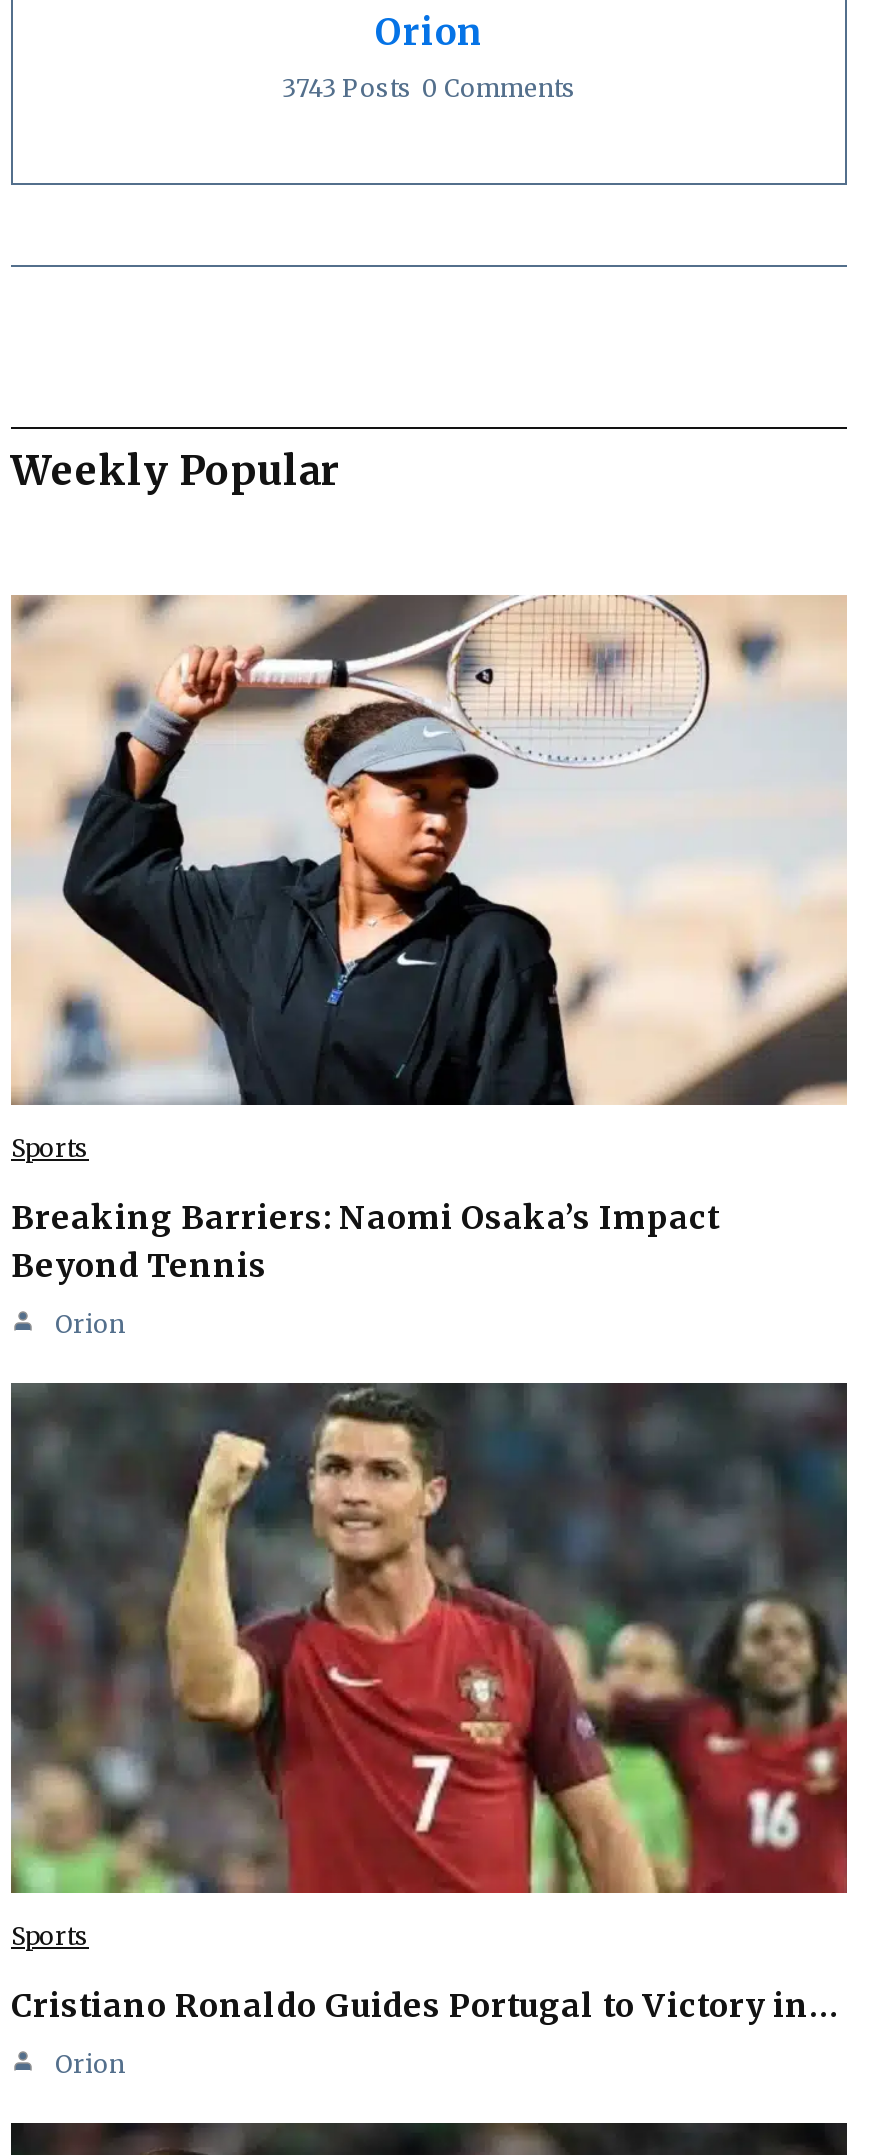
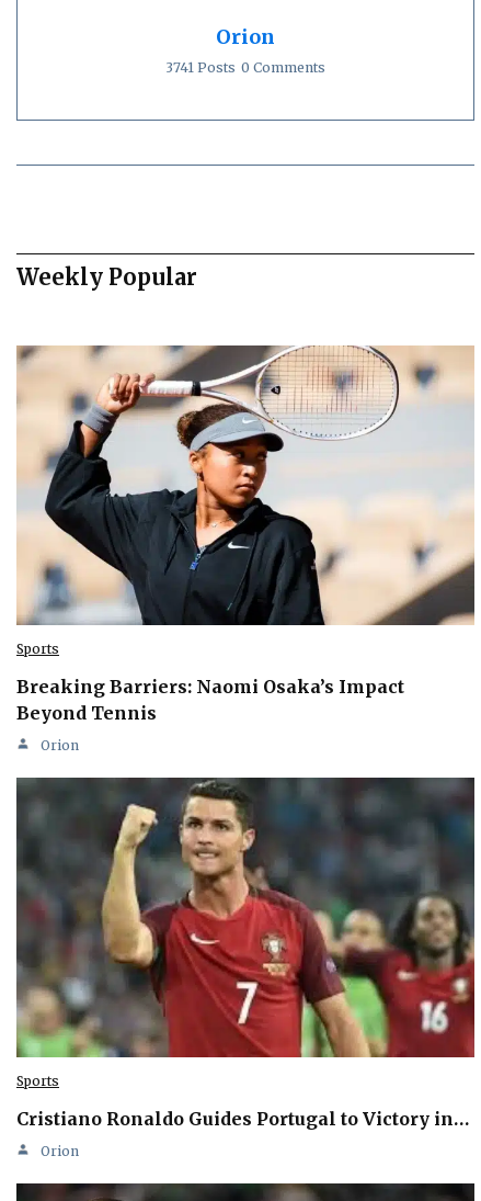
[282,74,576,104] 3743 Posts 0 Comments -> [165,60,325,76] 3741 Posts 0 Comments

